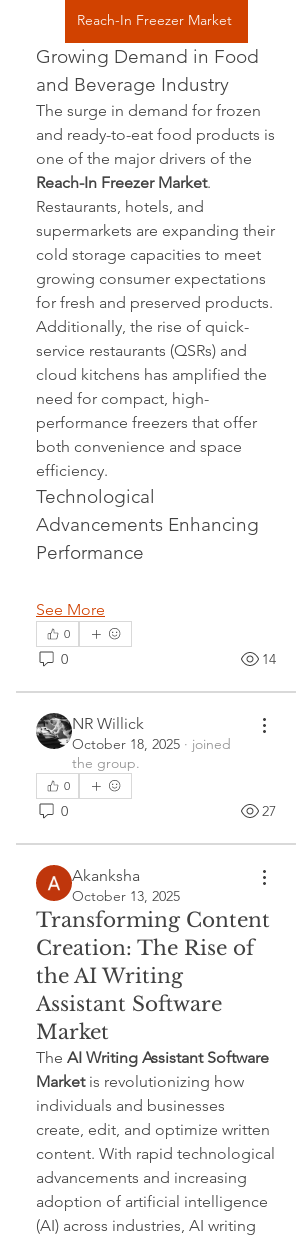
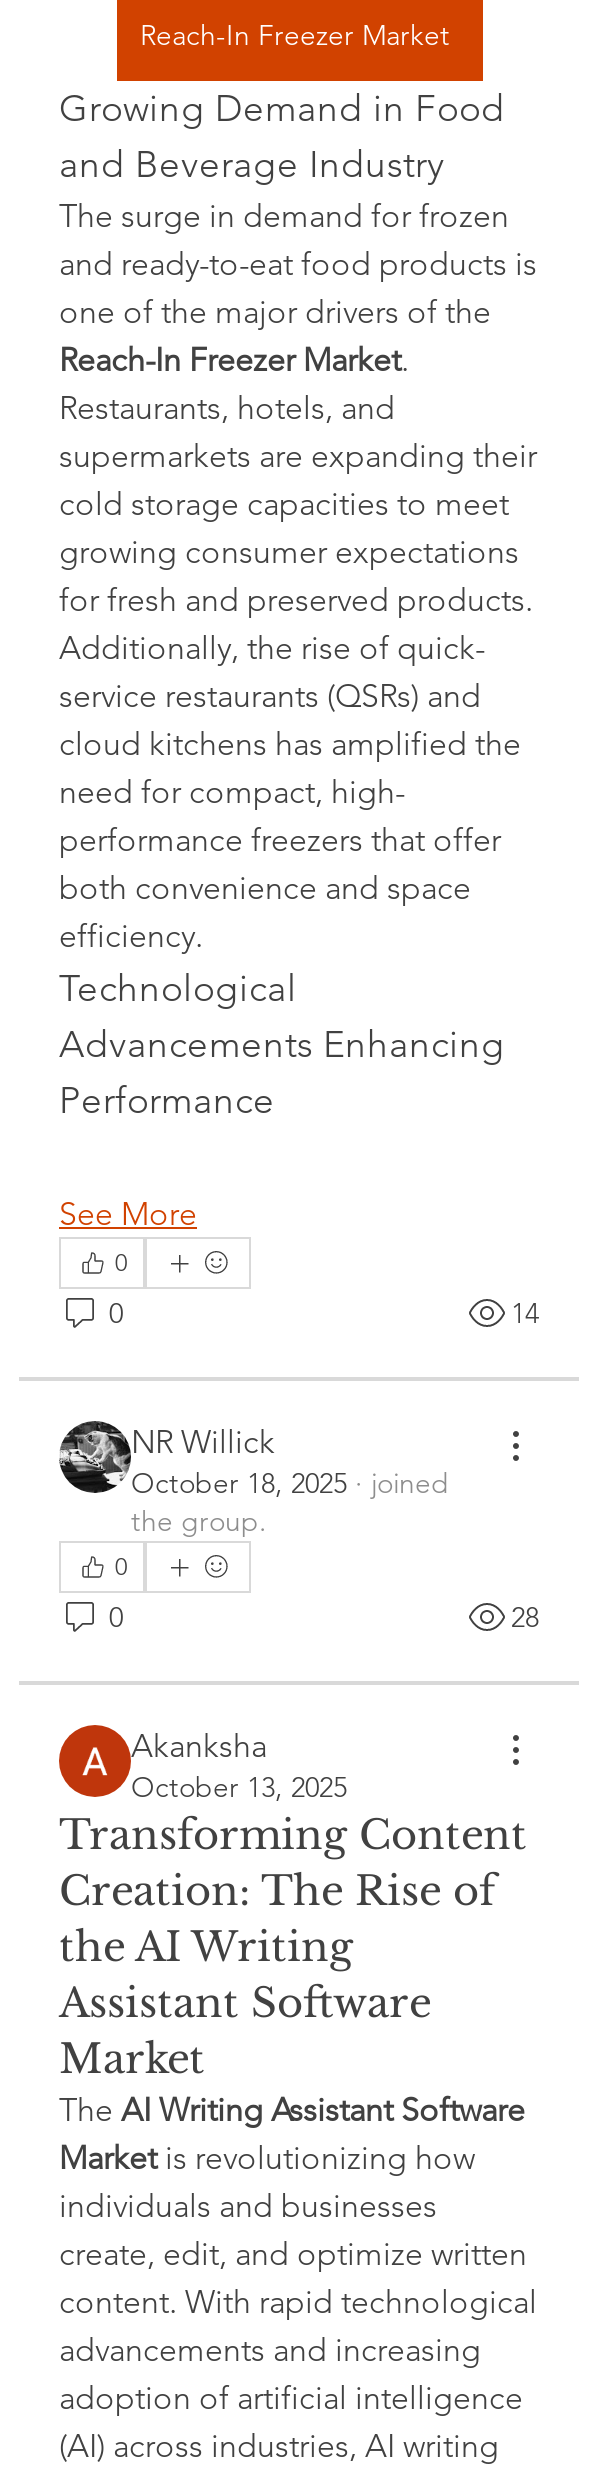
[262,801,276,819] 27 -> [511,1598,539,1634] 28

